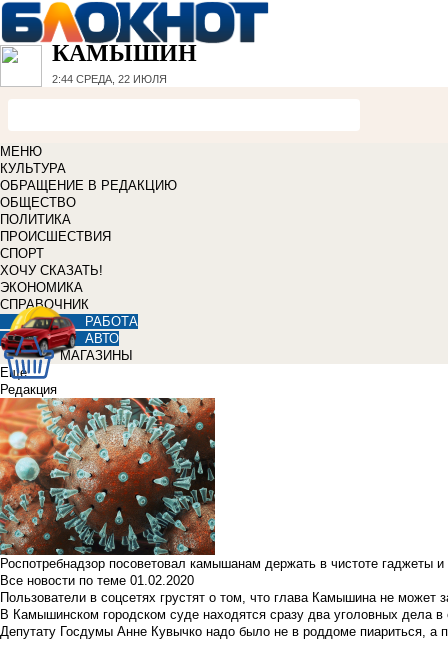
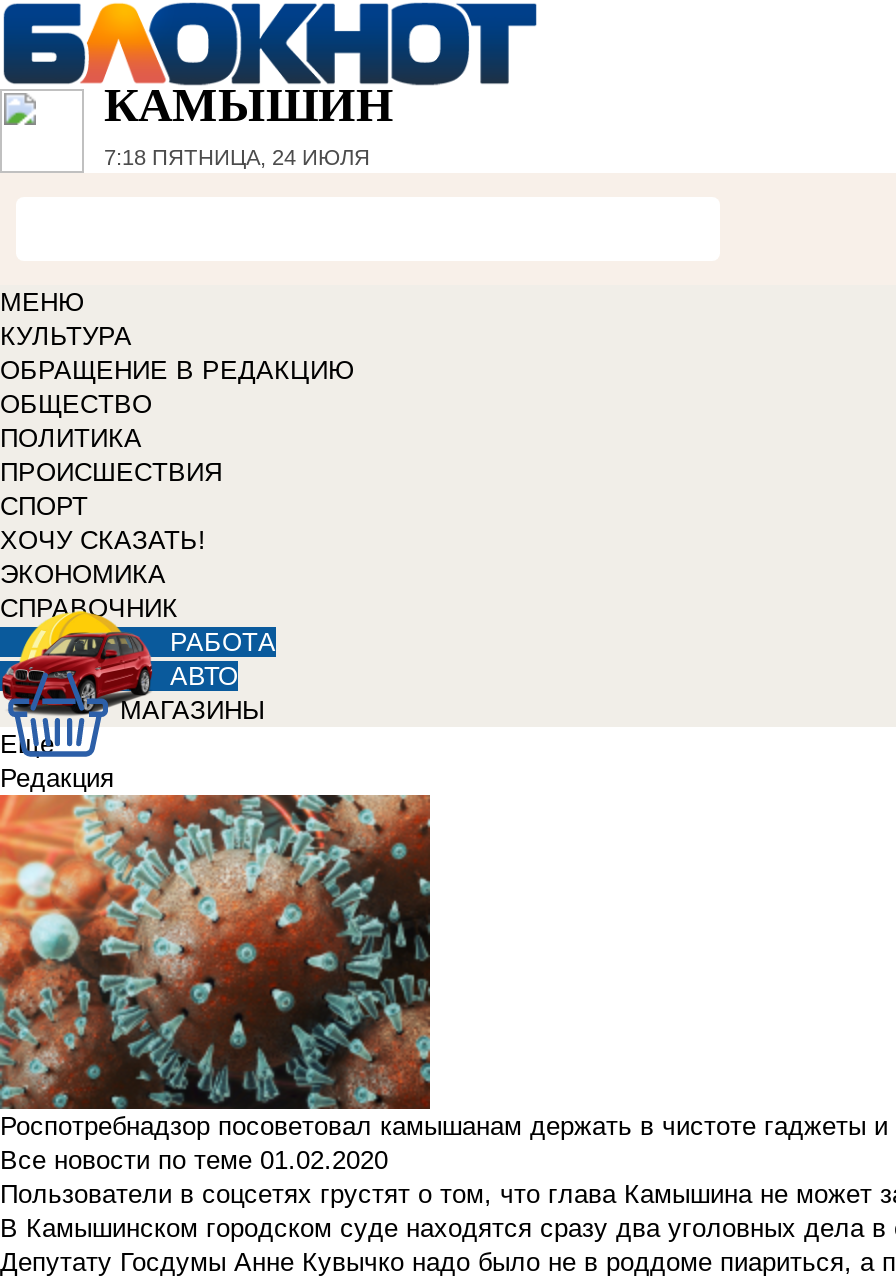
[52,73,167,85] 2:44 СРЕДА, 22 ИЮЛЯ -> [104,146,370,170] 7:18 ПЯТНИЦА, 24 ИЮЛЯ

